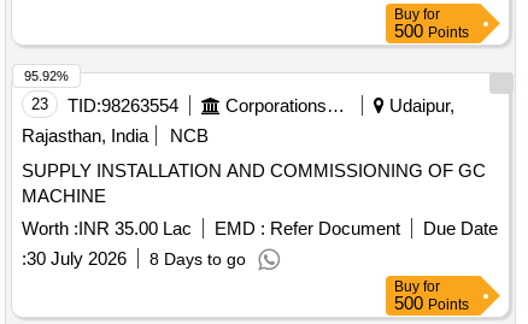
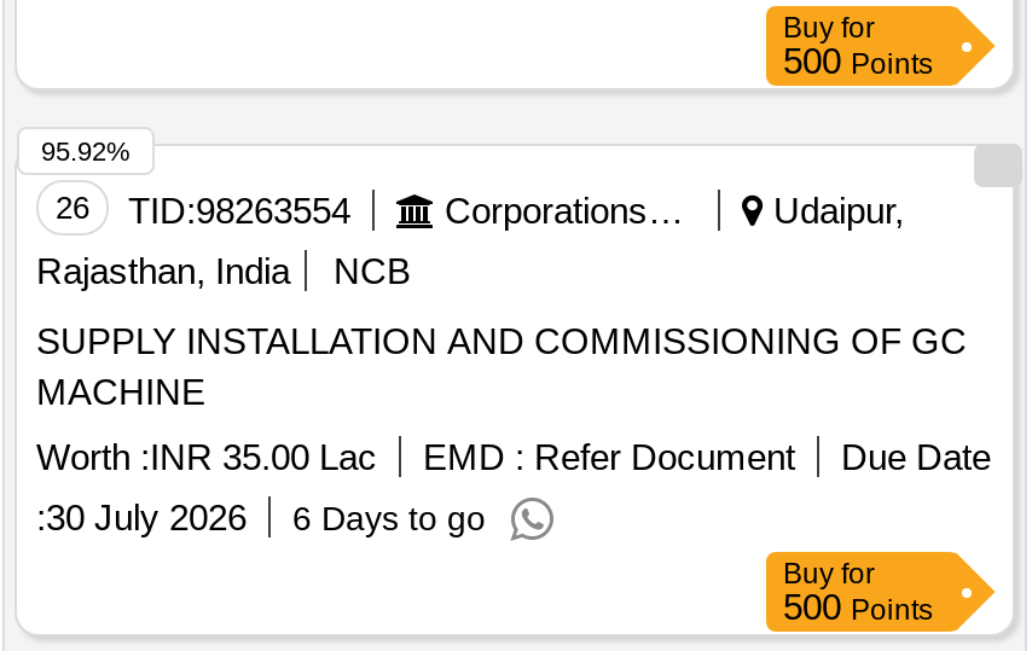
[31,95,178,116] 23 TID:98263554 -> [56,190,350,231] 26 TID:98263554
[22,248,246,269] :30 July 2026 8 Days to go -> [36,497,486,538] :30 July 2026 6 Days to go

